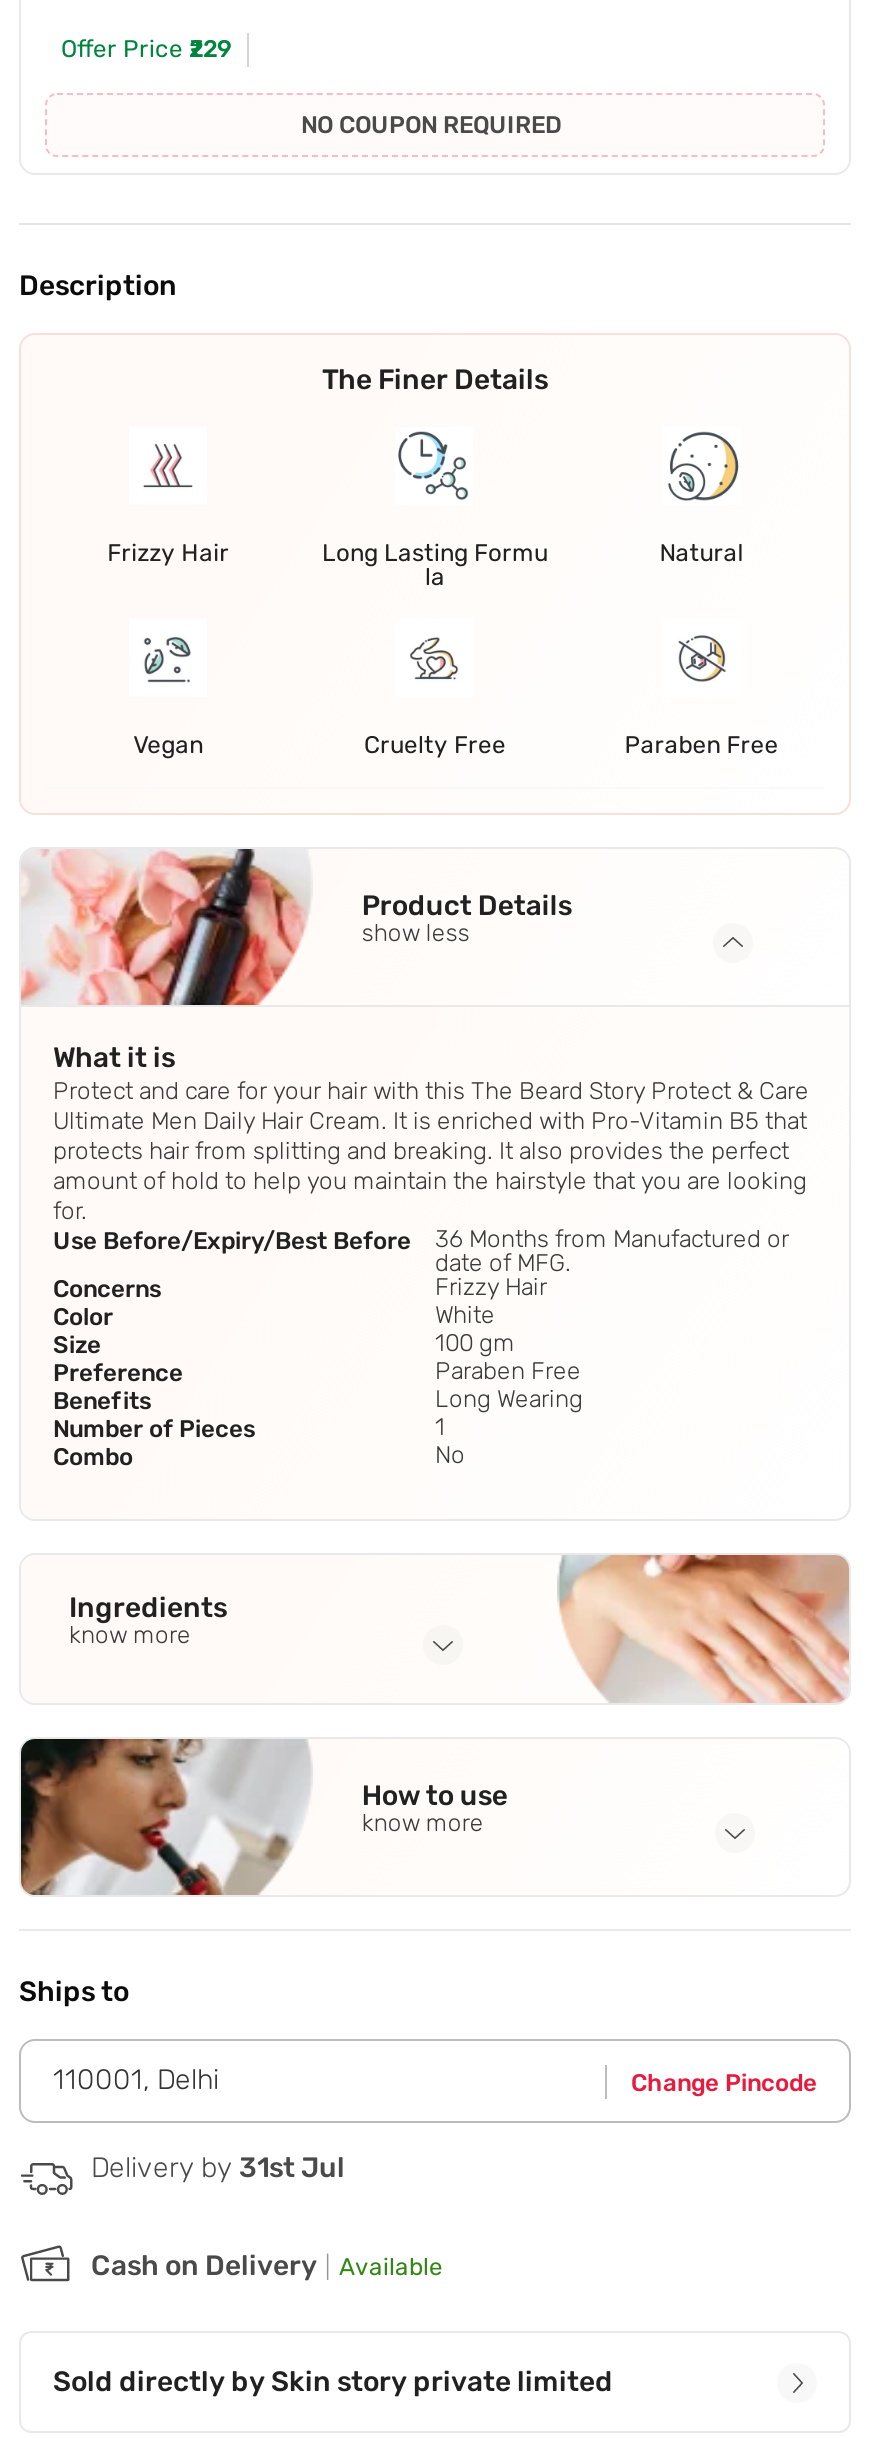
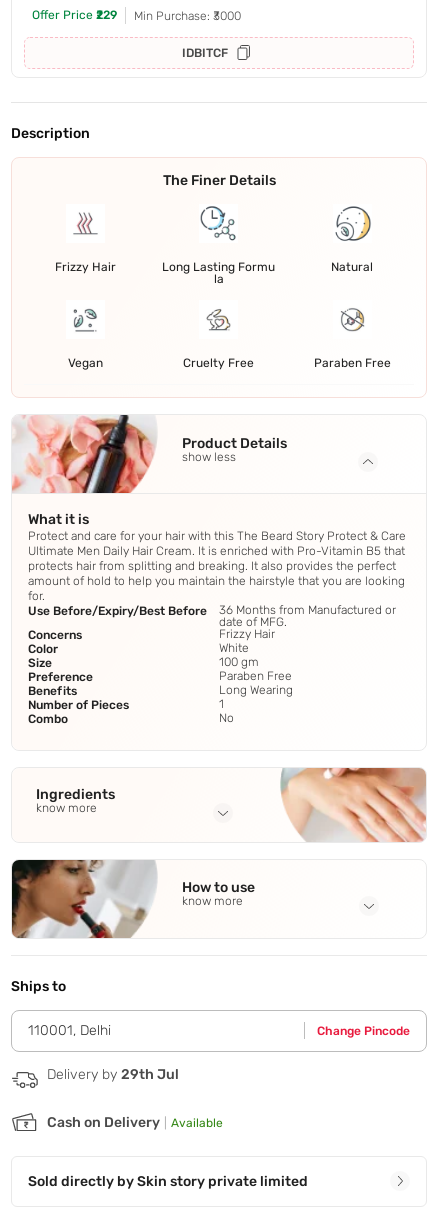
[301,112,561,140] NO COUPON REQUIRED -> [134,9,241,60] Min Purchase: ₹3000 | IDBITCF
[91,2151,345,2185] Delivery by 31st Jul -> [47,1066,179,1083] Delivery by 29th Jul

